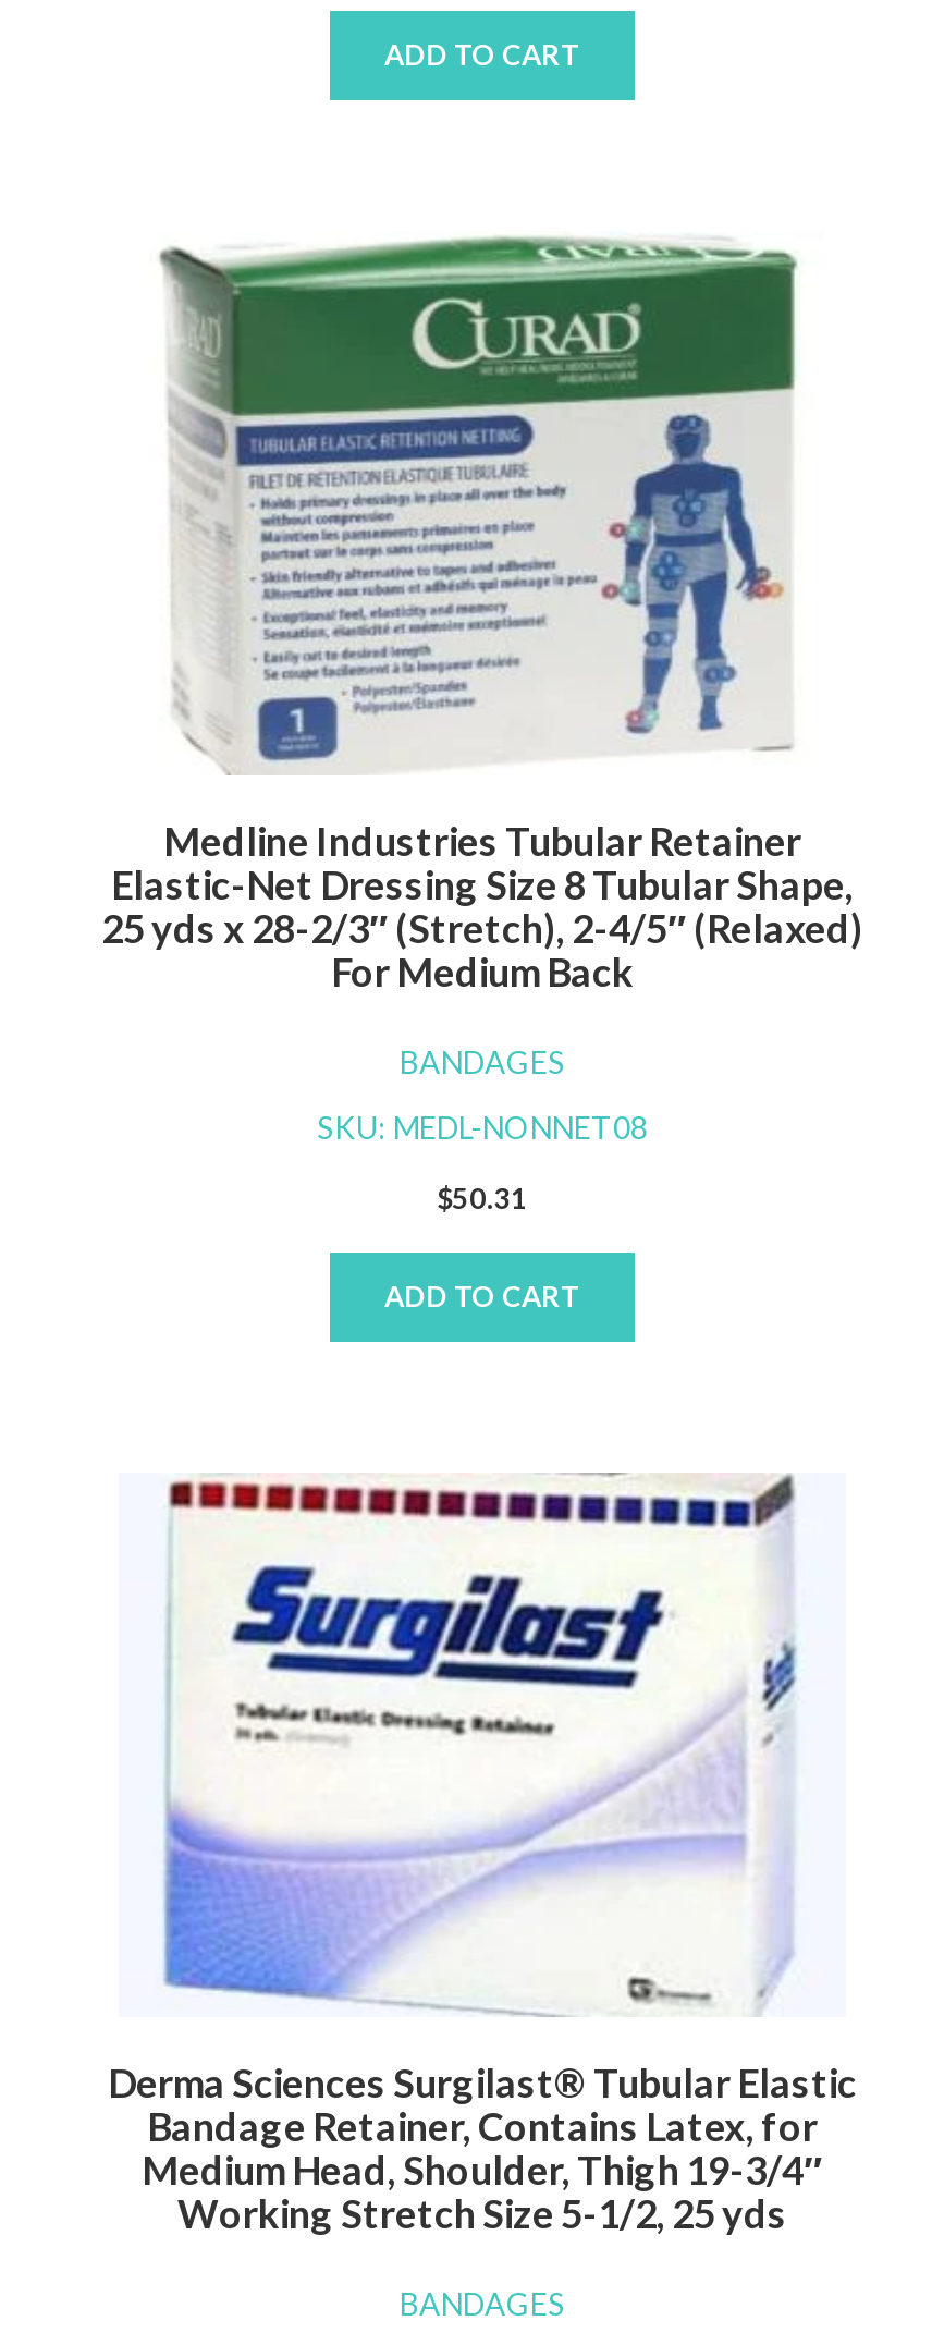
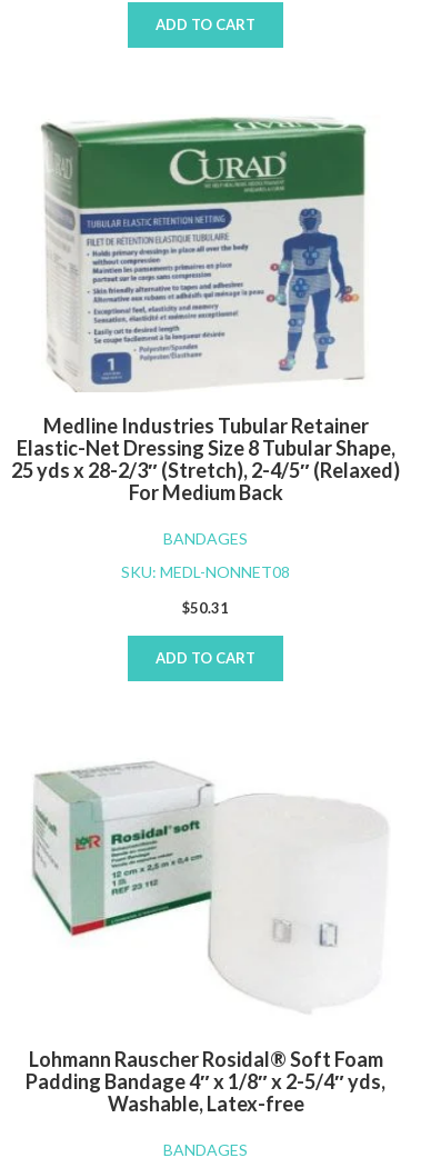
[145,1471,818,2018] [image] -> [31,749,387,998] [image]
[108,2058,857,2236] Derma Sciences Surgilast® Tubular Elastic | Bandage Retainer, Contains Latex, for | Medium Head, Shoulder, Thigh 19-3/4″ | Working Stretch Size 5-1/2, 25 yds -> [26,1047,385,1116] Lohmann Rauscher Rosidal® Soft Foam | Padding Bandage 4″ x 1/8″ x 2-5/4″ yds, | Washable, Latex-free

